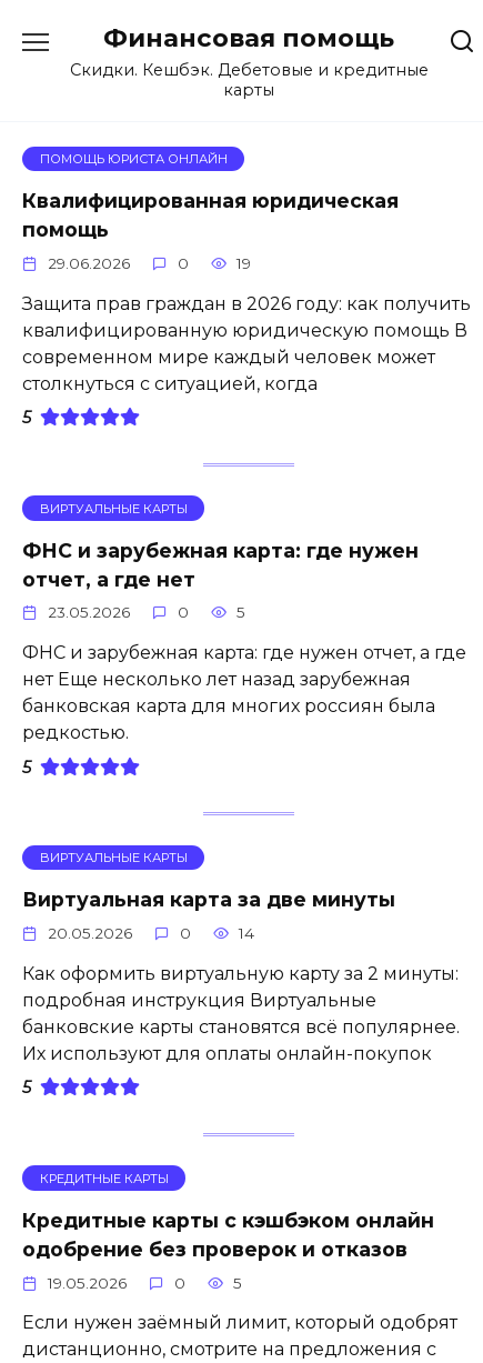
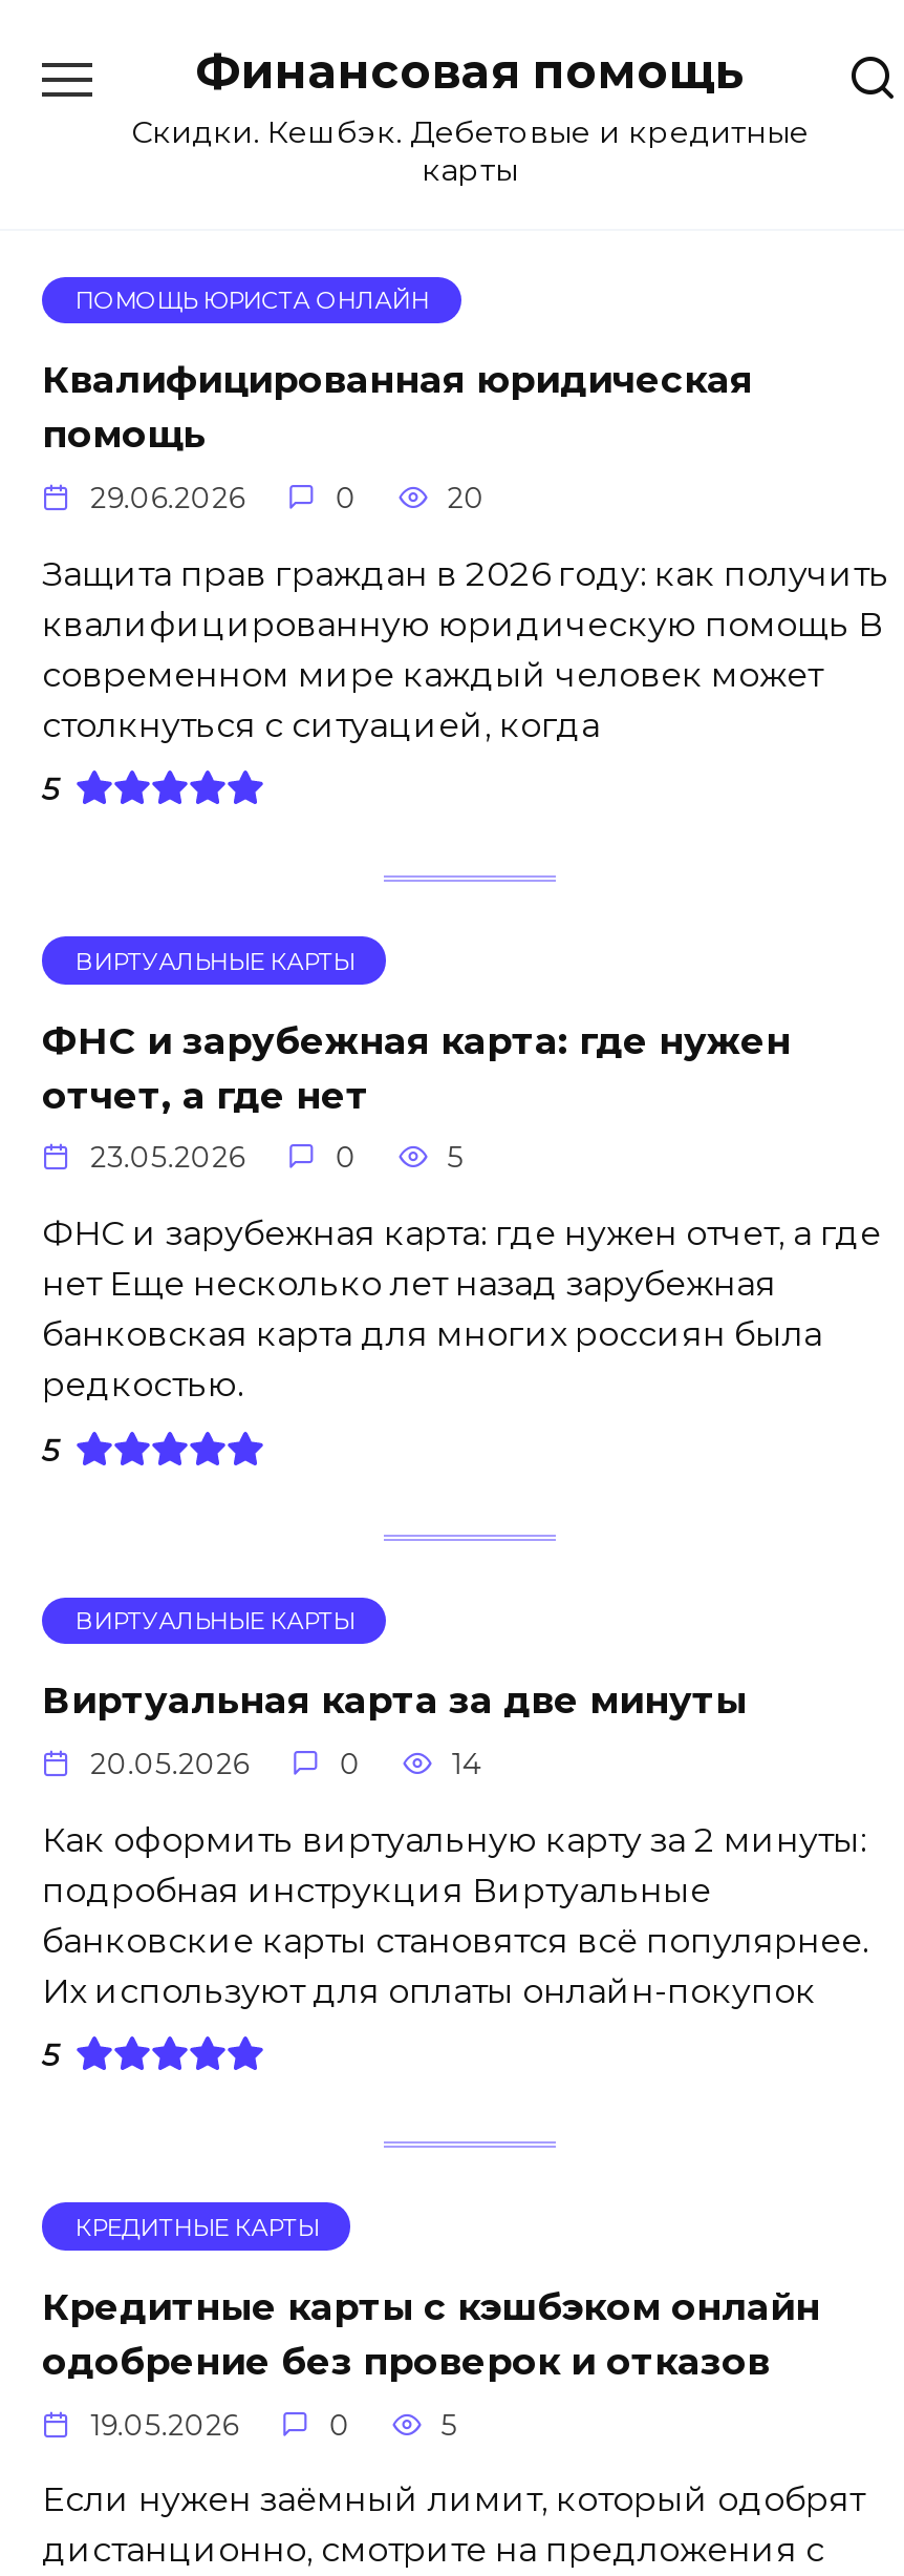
[237,254,251,272] 19 -> [447,480,485,514] 20

